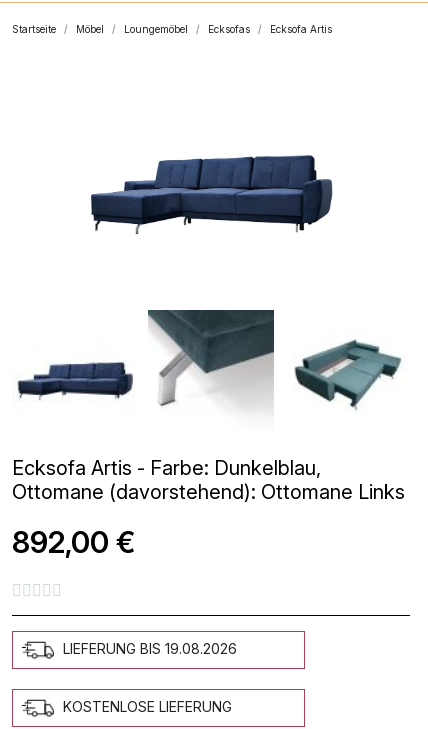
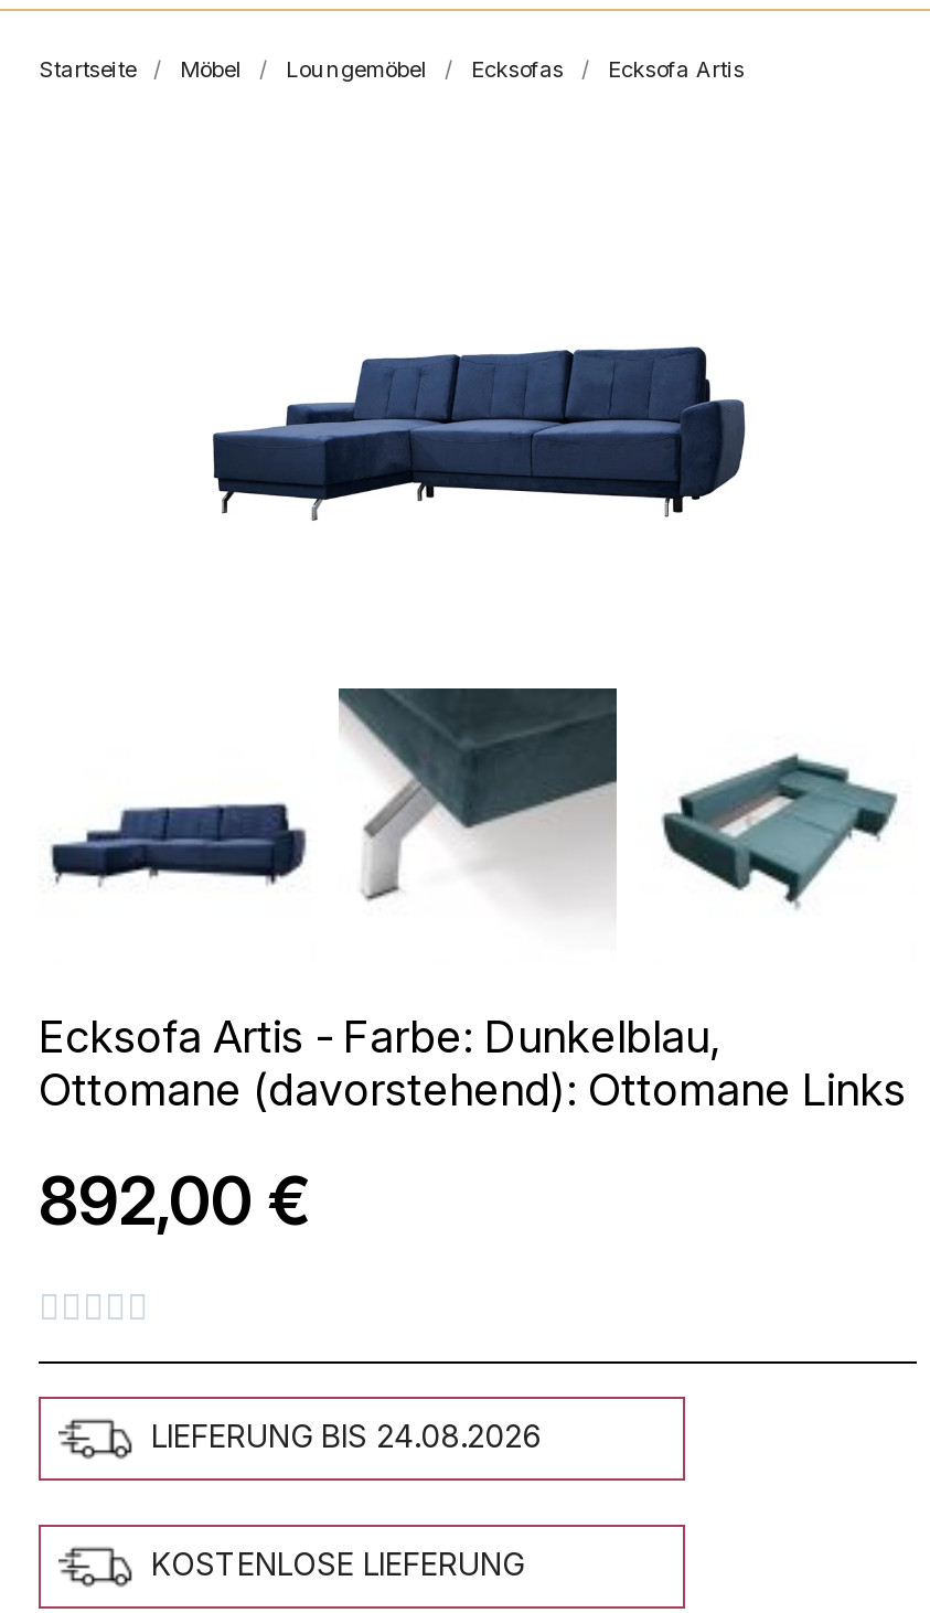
[63,640,237,657] LIEFERUNG BIS 19.08.2026 -> [151,1416,542,1454] LIEFERUNG BIS 24.08.2026

